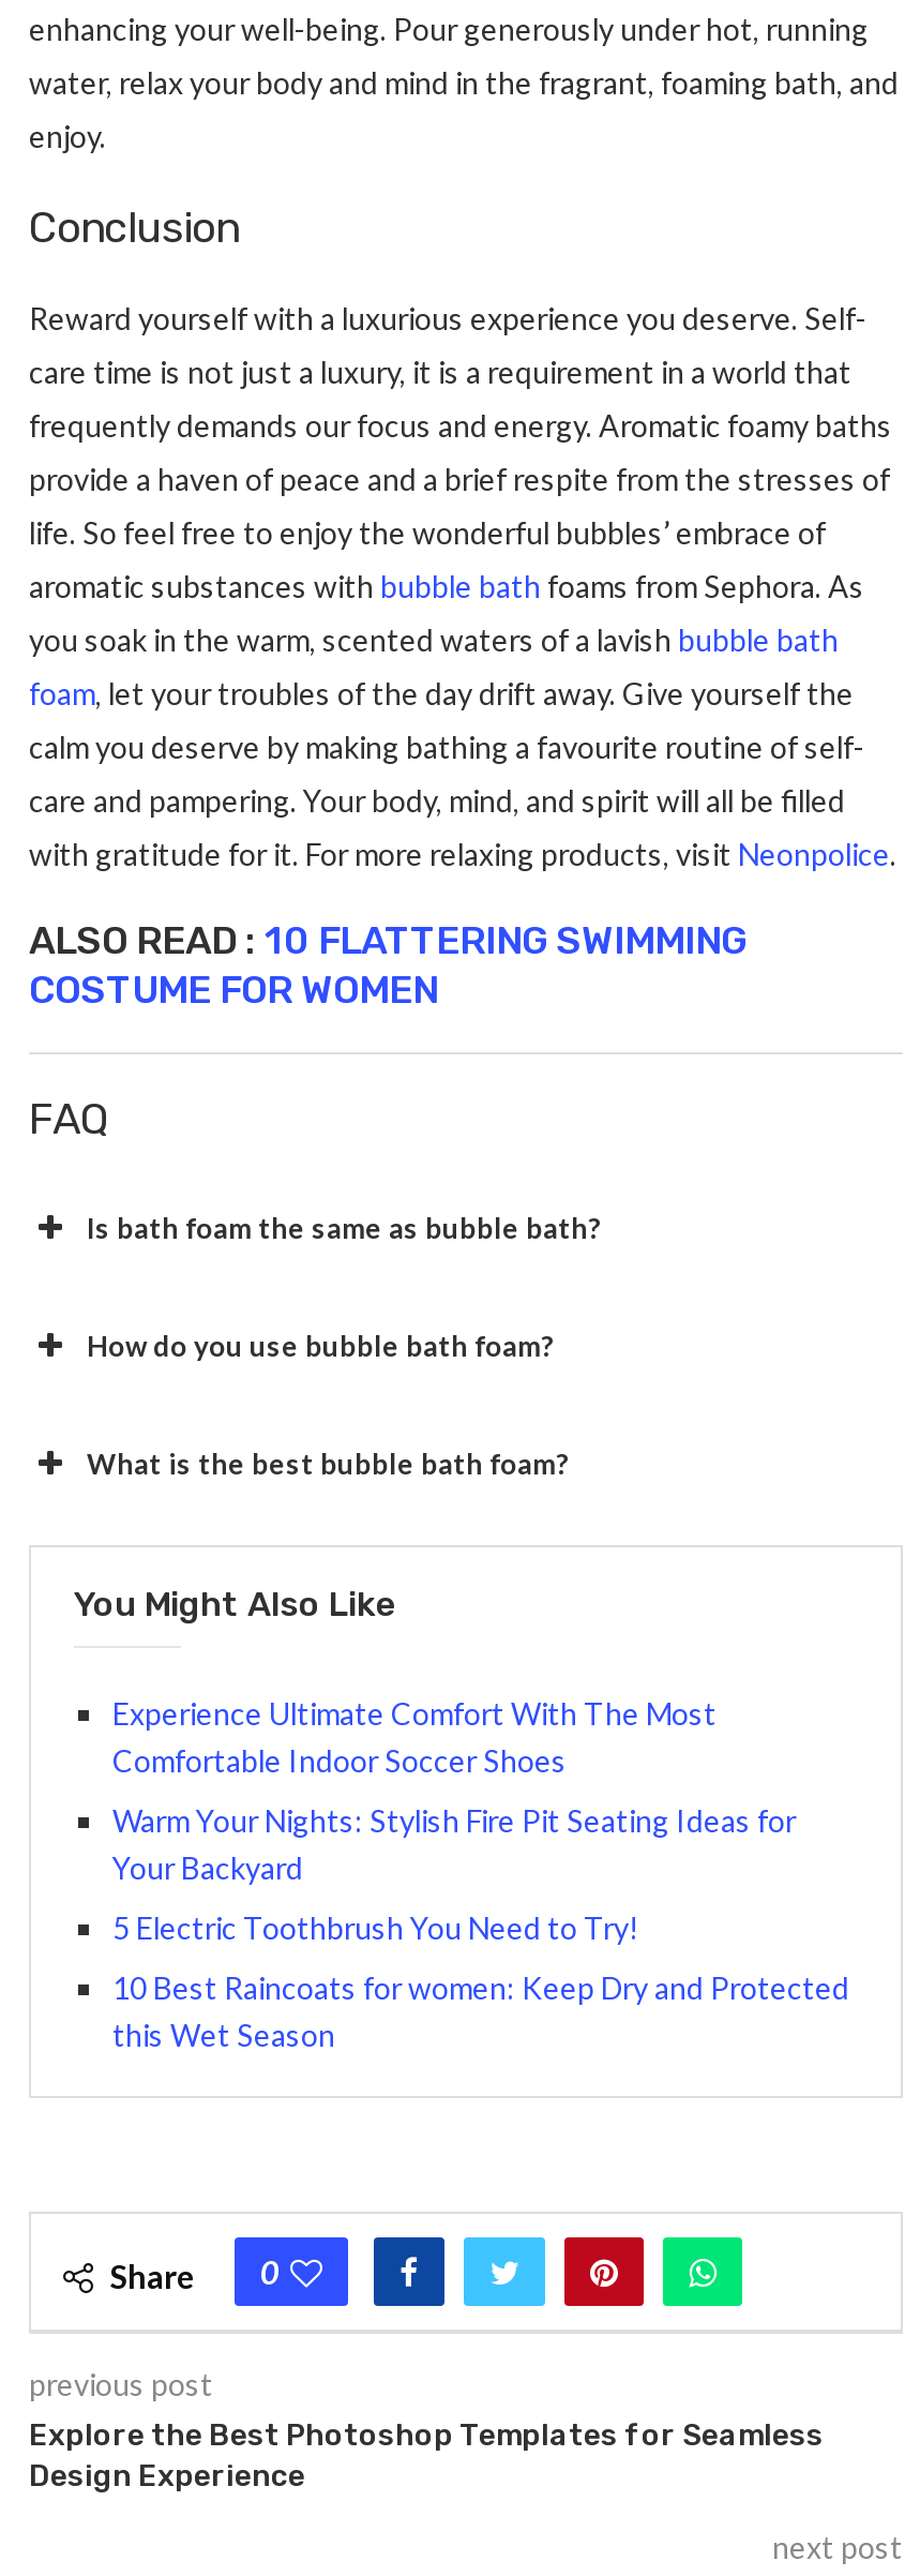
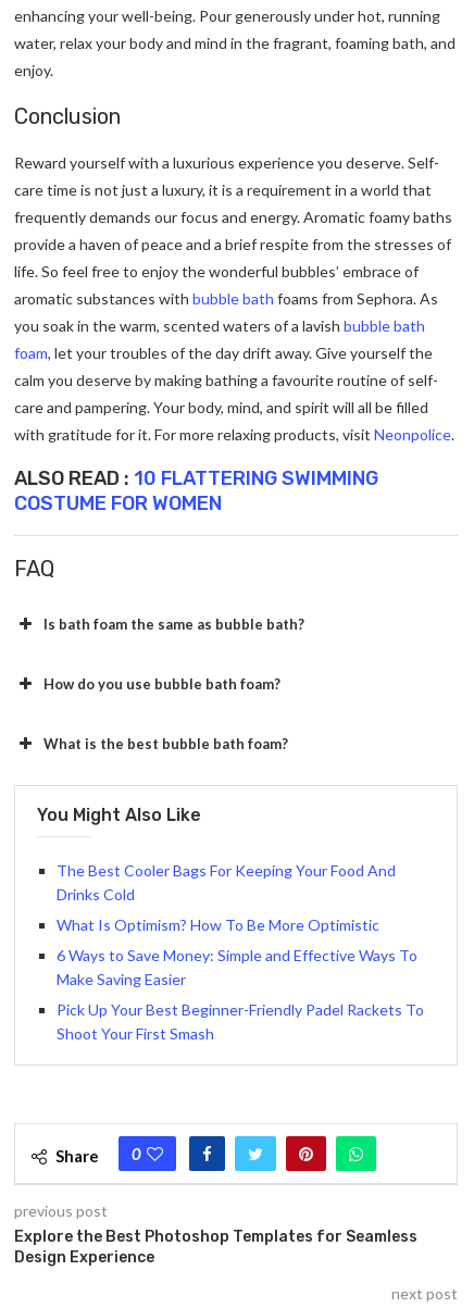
[112,1695,717,1779] Experience Ultimate Comfort With The Most | Comfortable Indoor Soccer Shoes -> [57,861,396,903] The Best Cooler Bags For Keeping Your Food And | Drinks Cold
[112,1802,796,1886] Warm Your Nights: Stylish Fire Pit Seating Ideas for | Your Backyard -> [57,915,379,934] What Is Optimism? How To Be More Optimistic
[112,1909,646,1946] 5 Electric Toothbrush You Need to Try! -> [57,946,417,988] 6 Ways to Save Money: Simple and Effective Ways To | Make Saving Easier
[112,1969,849,2053] 10 Best Raincoats for women: Keep Dry and Protected | this Wet Season -> [57,1000,424,1043] Pick Up Your Best Beginner-Friendly Padel Rackets To | Shoot Your First Smash

